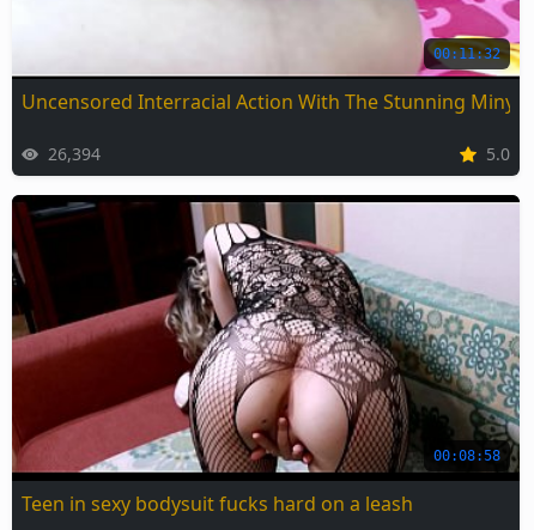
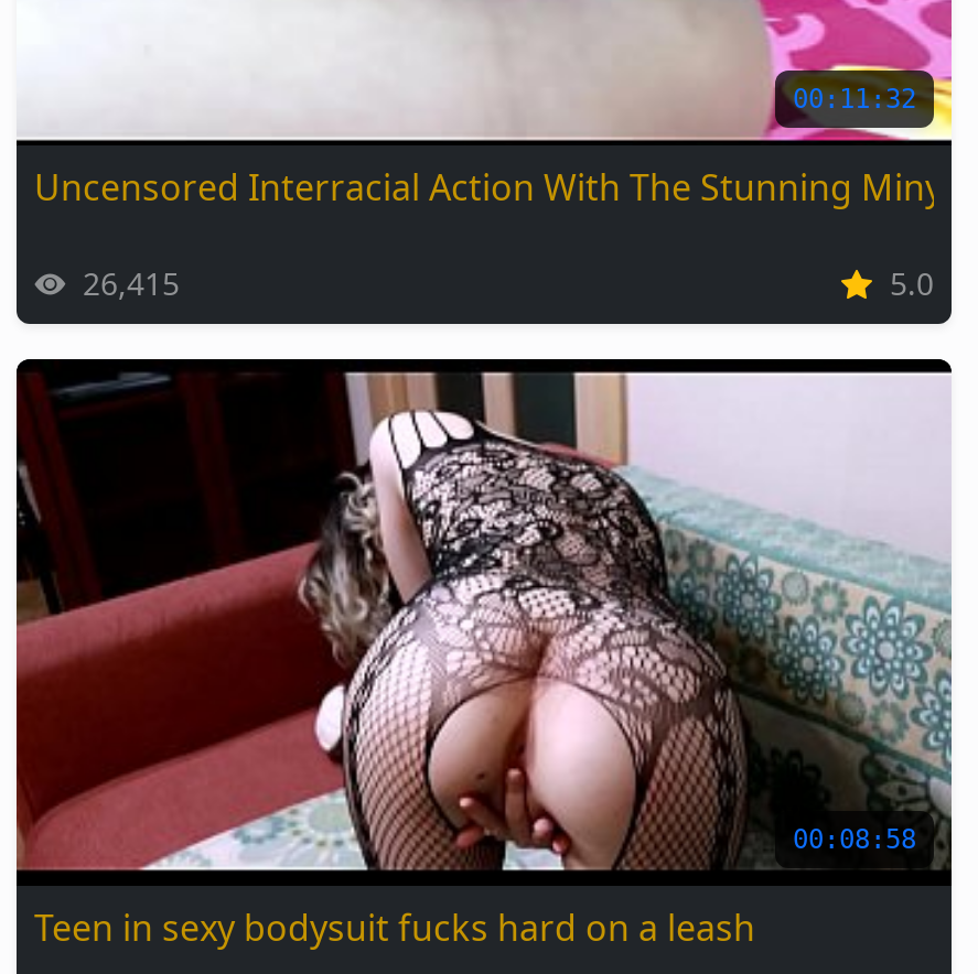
[43,142,101,165] 26,394 -> [74,262,180,304] 26,415

